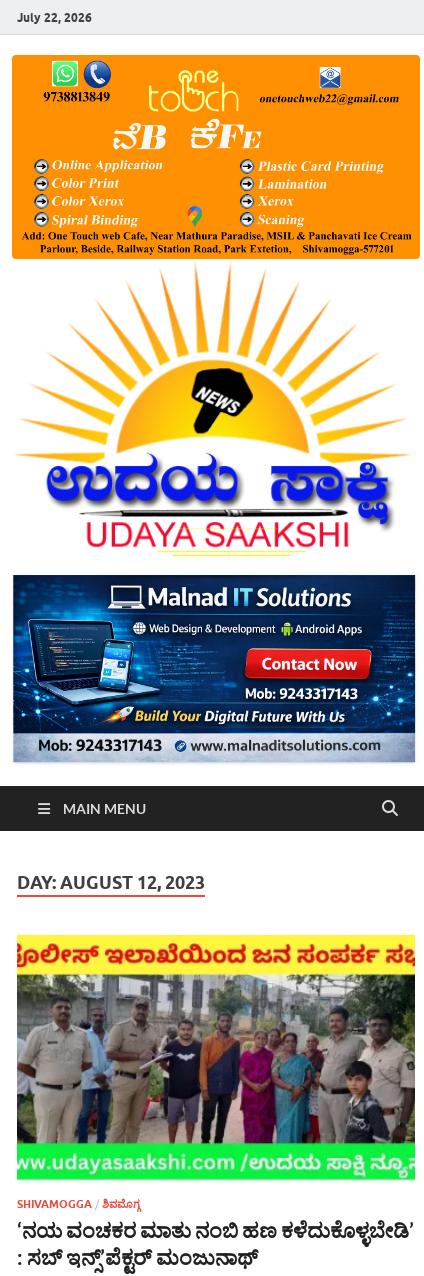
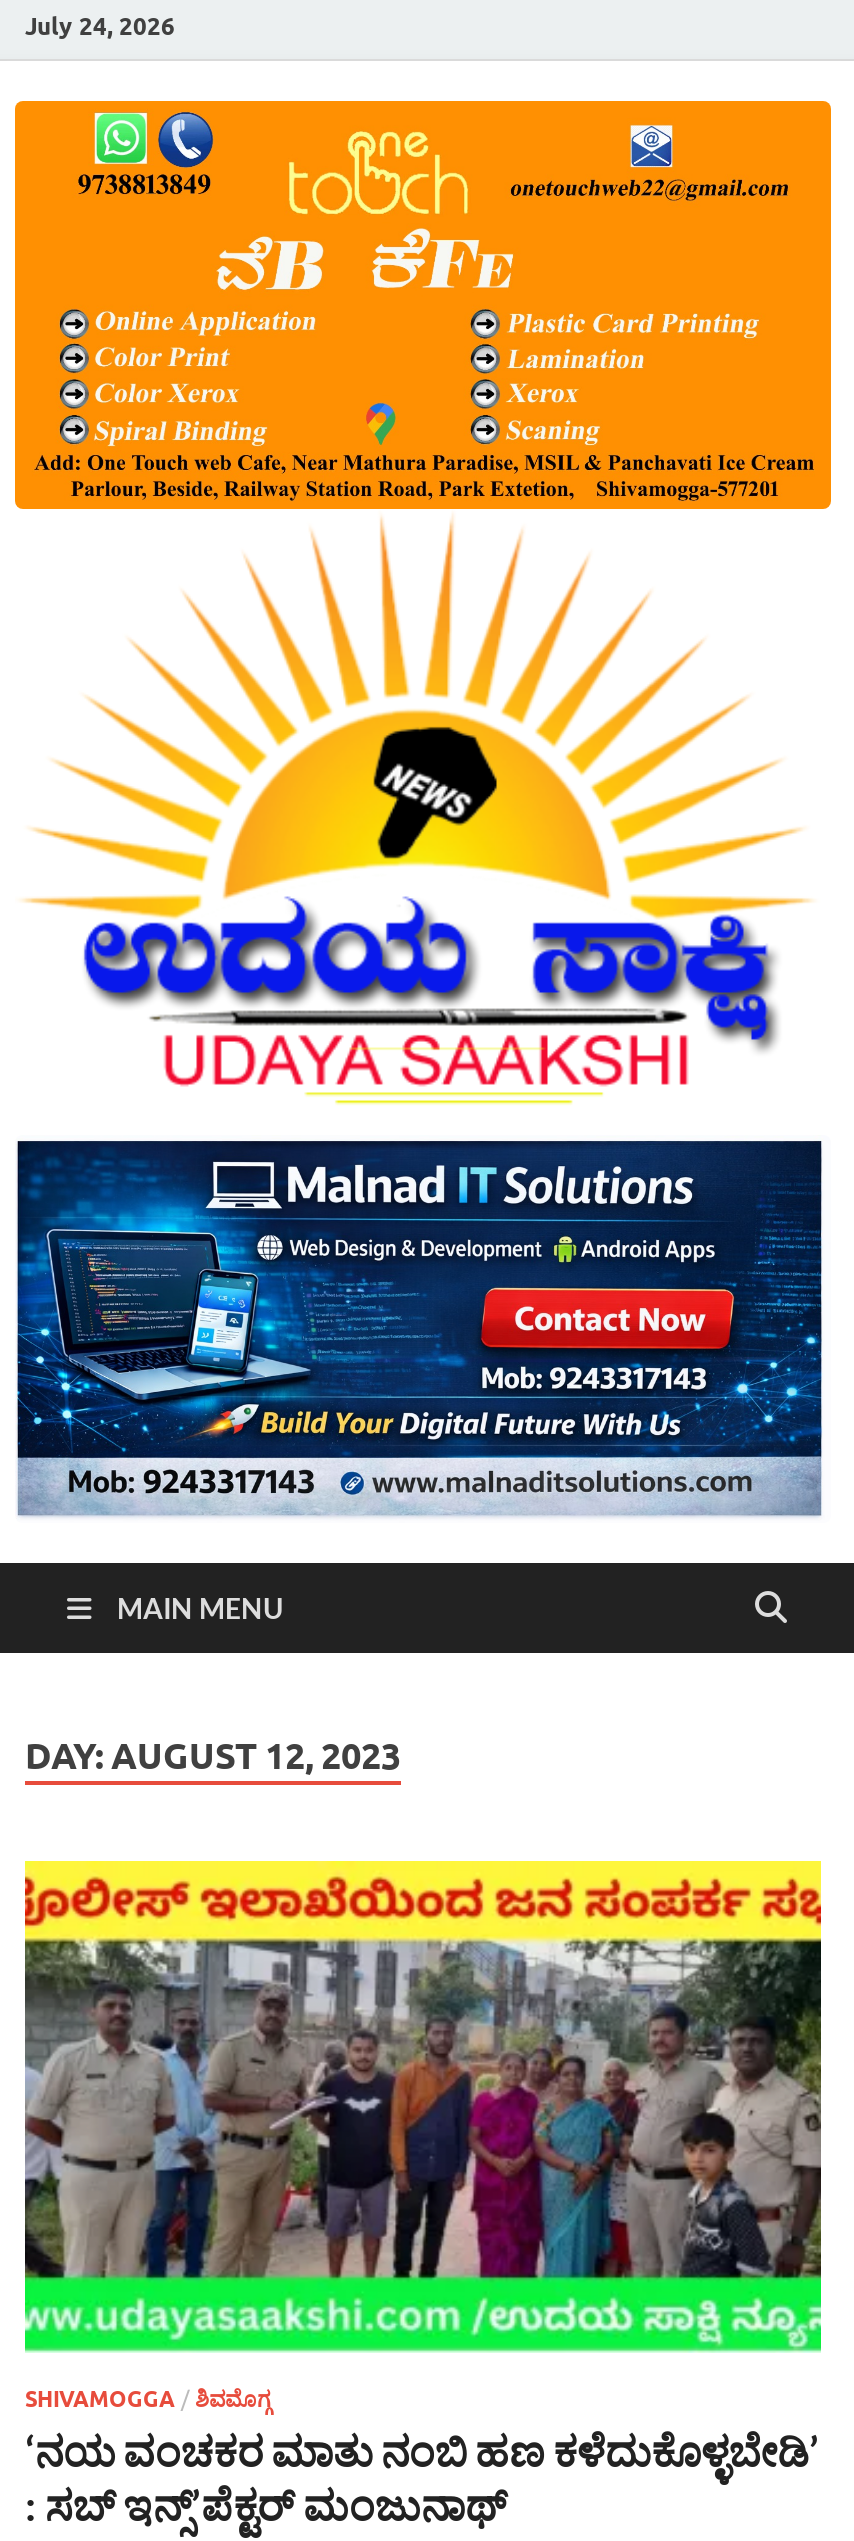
[17,9,92,24] July 22, 2026 -> [25,10,175,40] July 24, 2026

